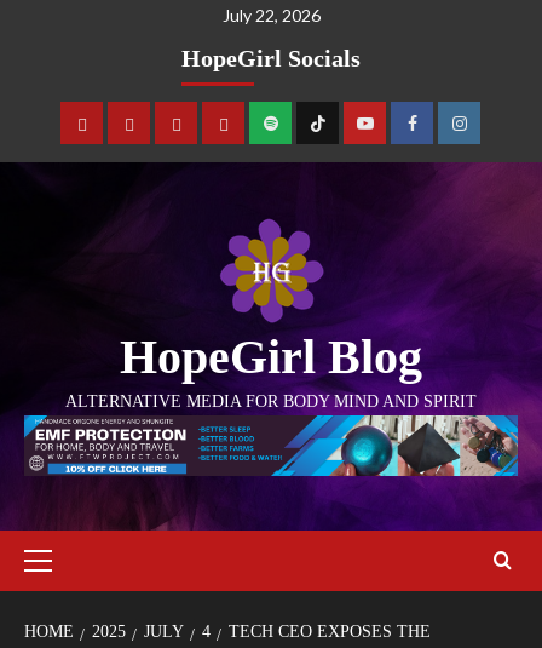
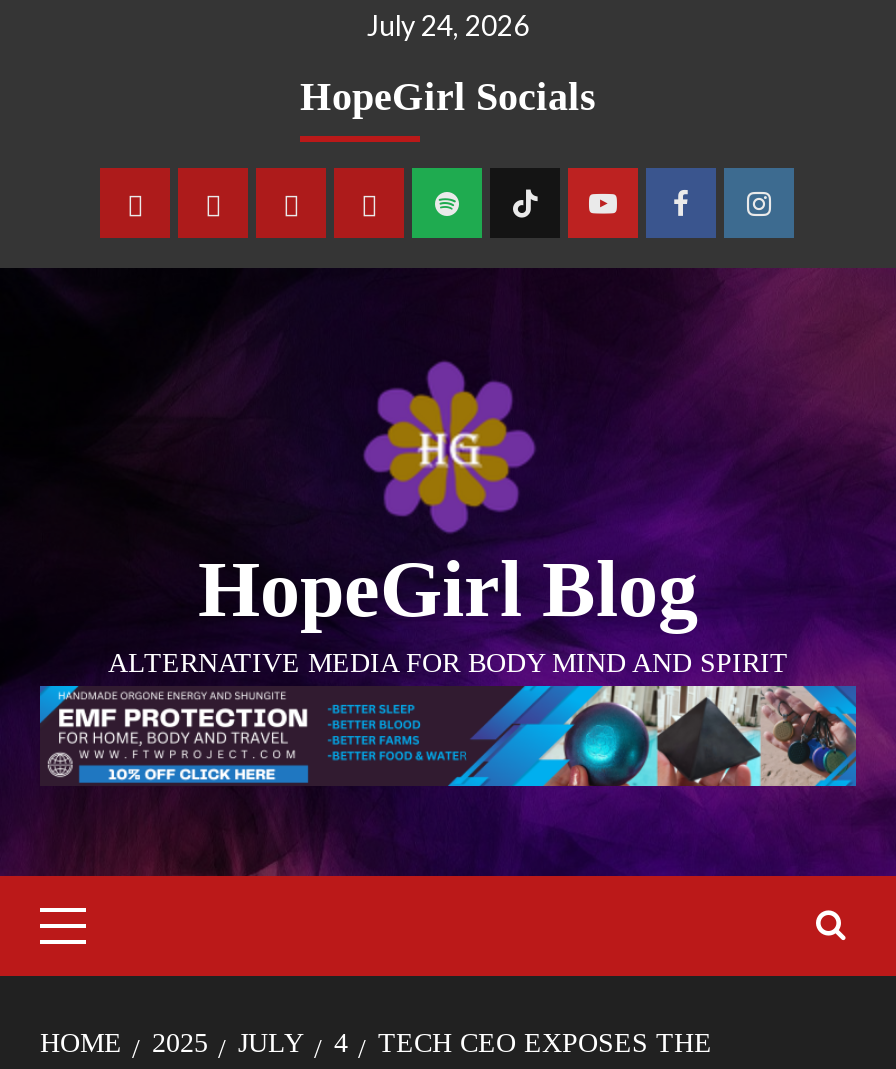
[222,5,320,25] July 22, 2026 -> [367,8,529,42] July 24, 2026

